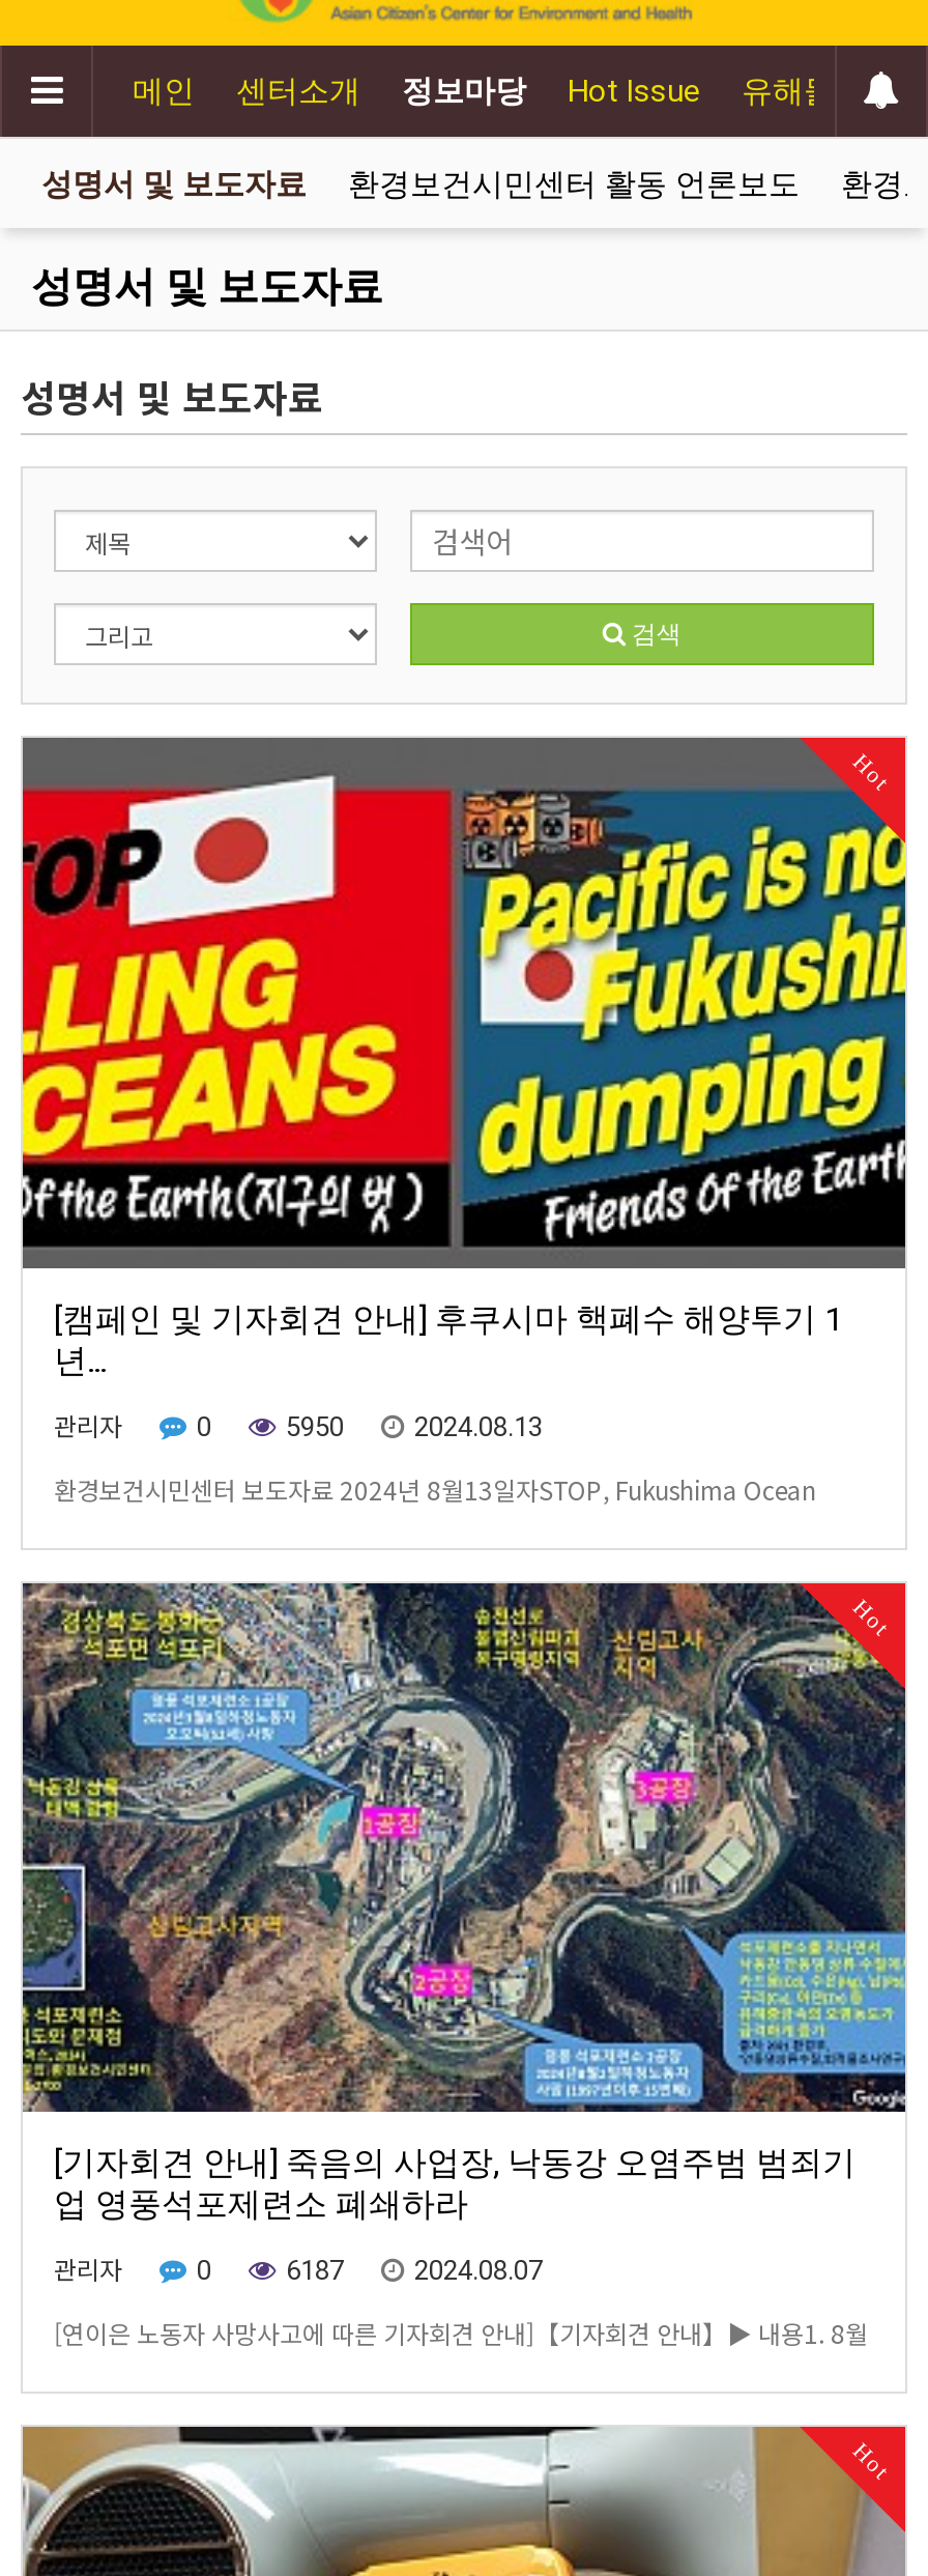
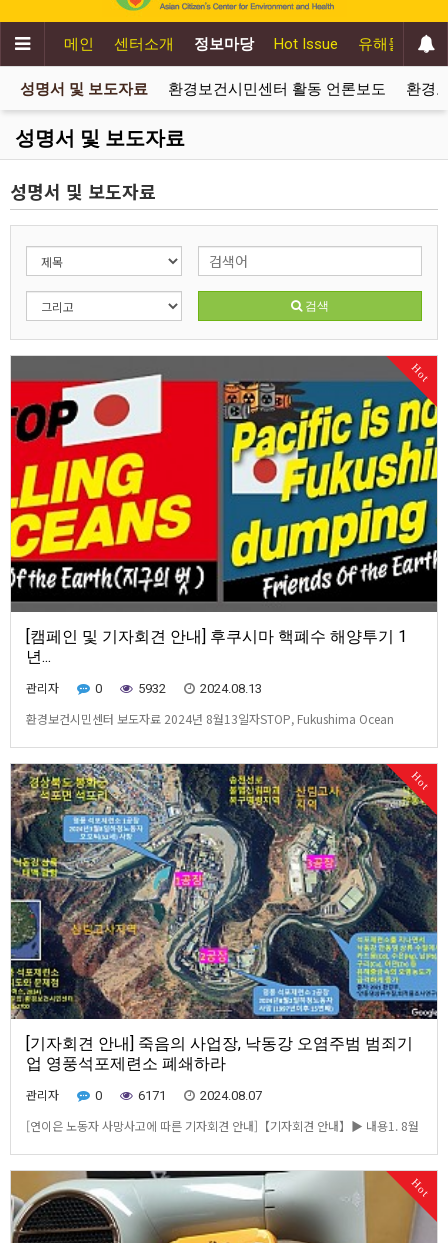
[191,1410,543,1442] 0 5950 2024.08.13 -> [92,681,262,696] 0 5932 2024.08.13
[191,2255,543,2286] 0 6187 2024.08.07 -> [92,1088,262,1103] 0 6171 2024.08.07

